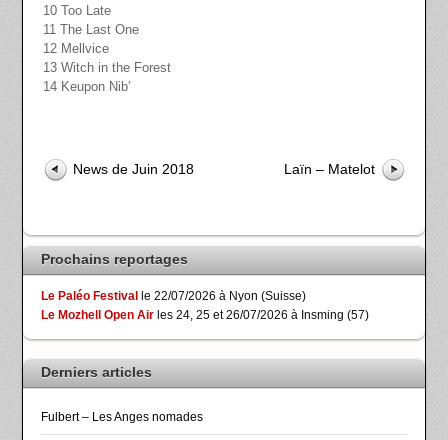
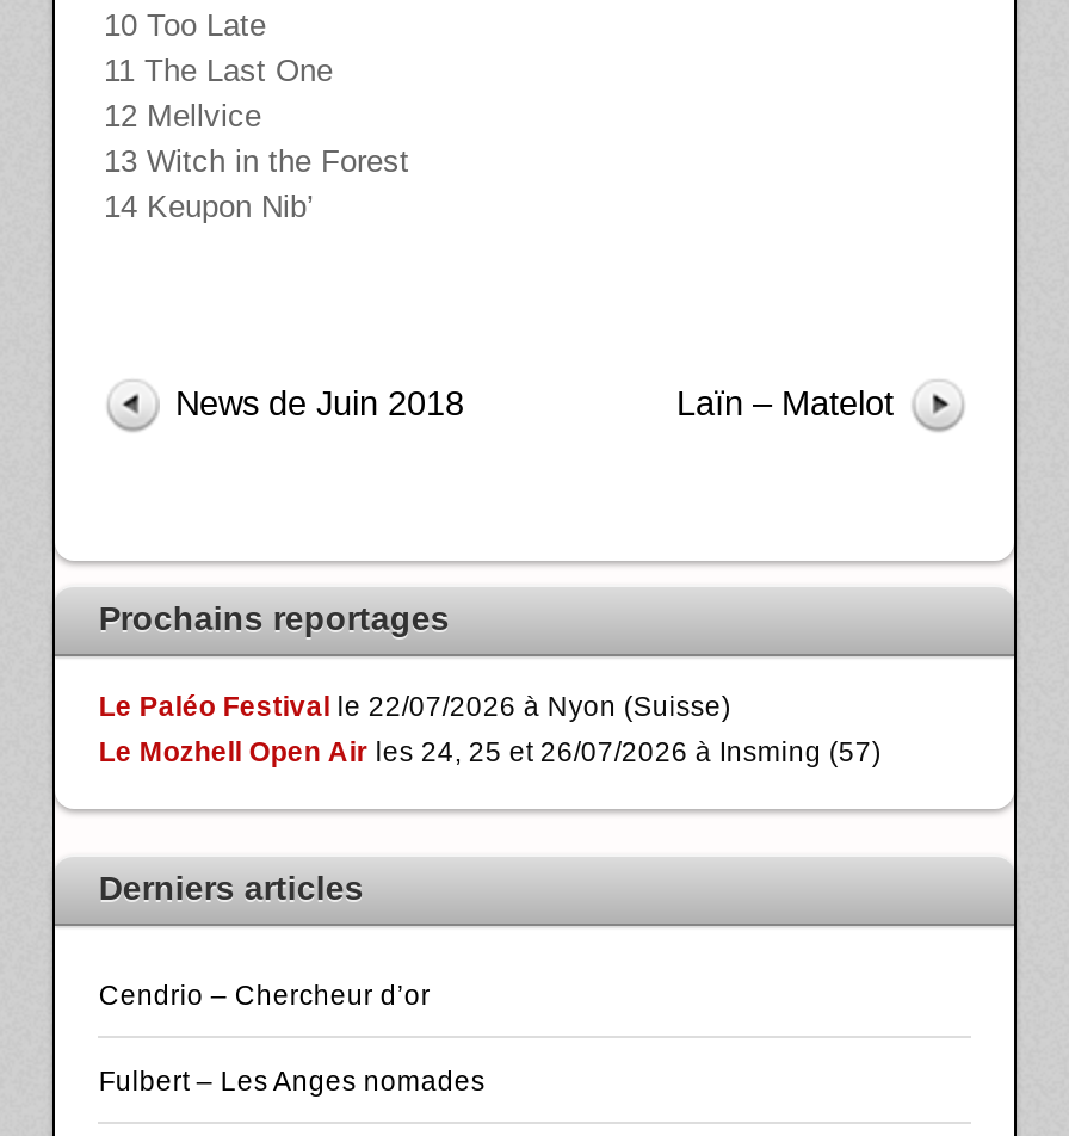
none -> [99,979,430,1010] Cendrio – Chercheur d’or

